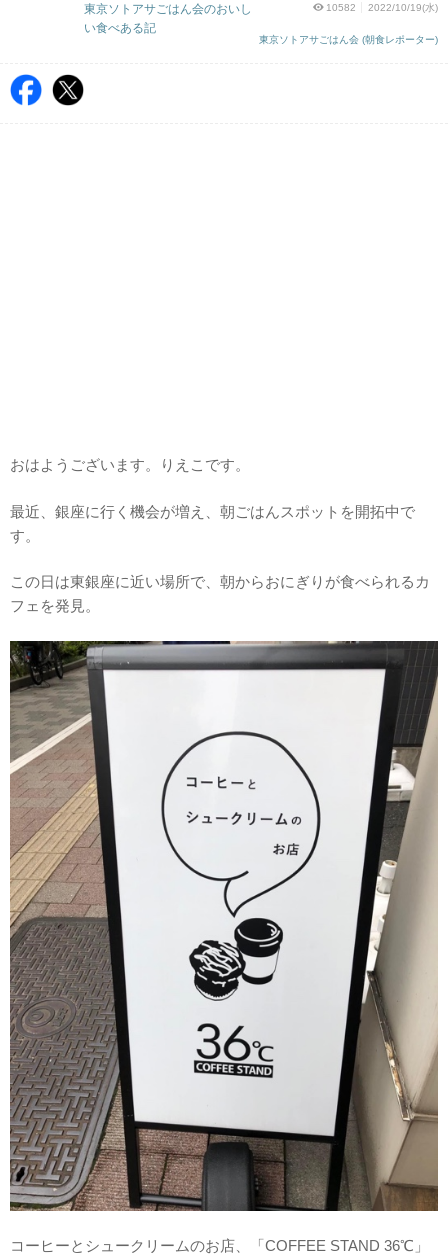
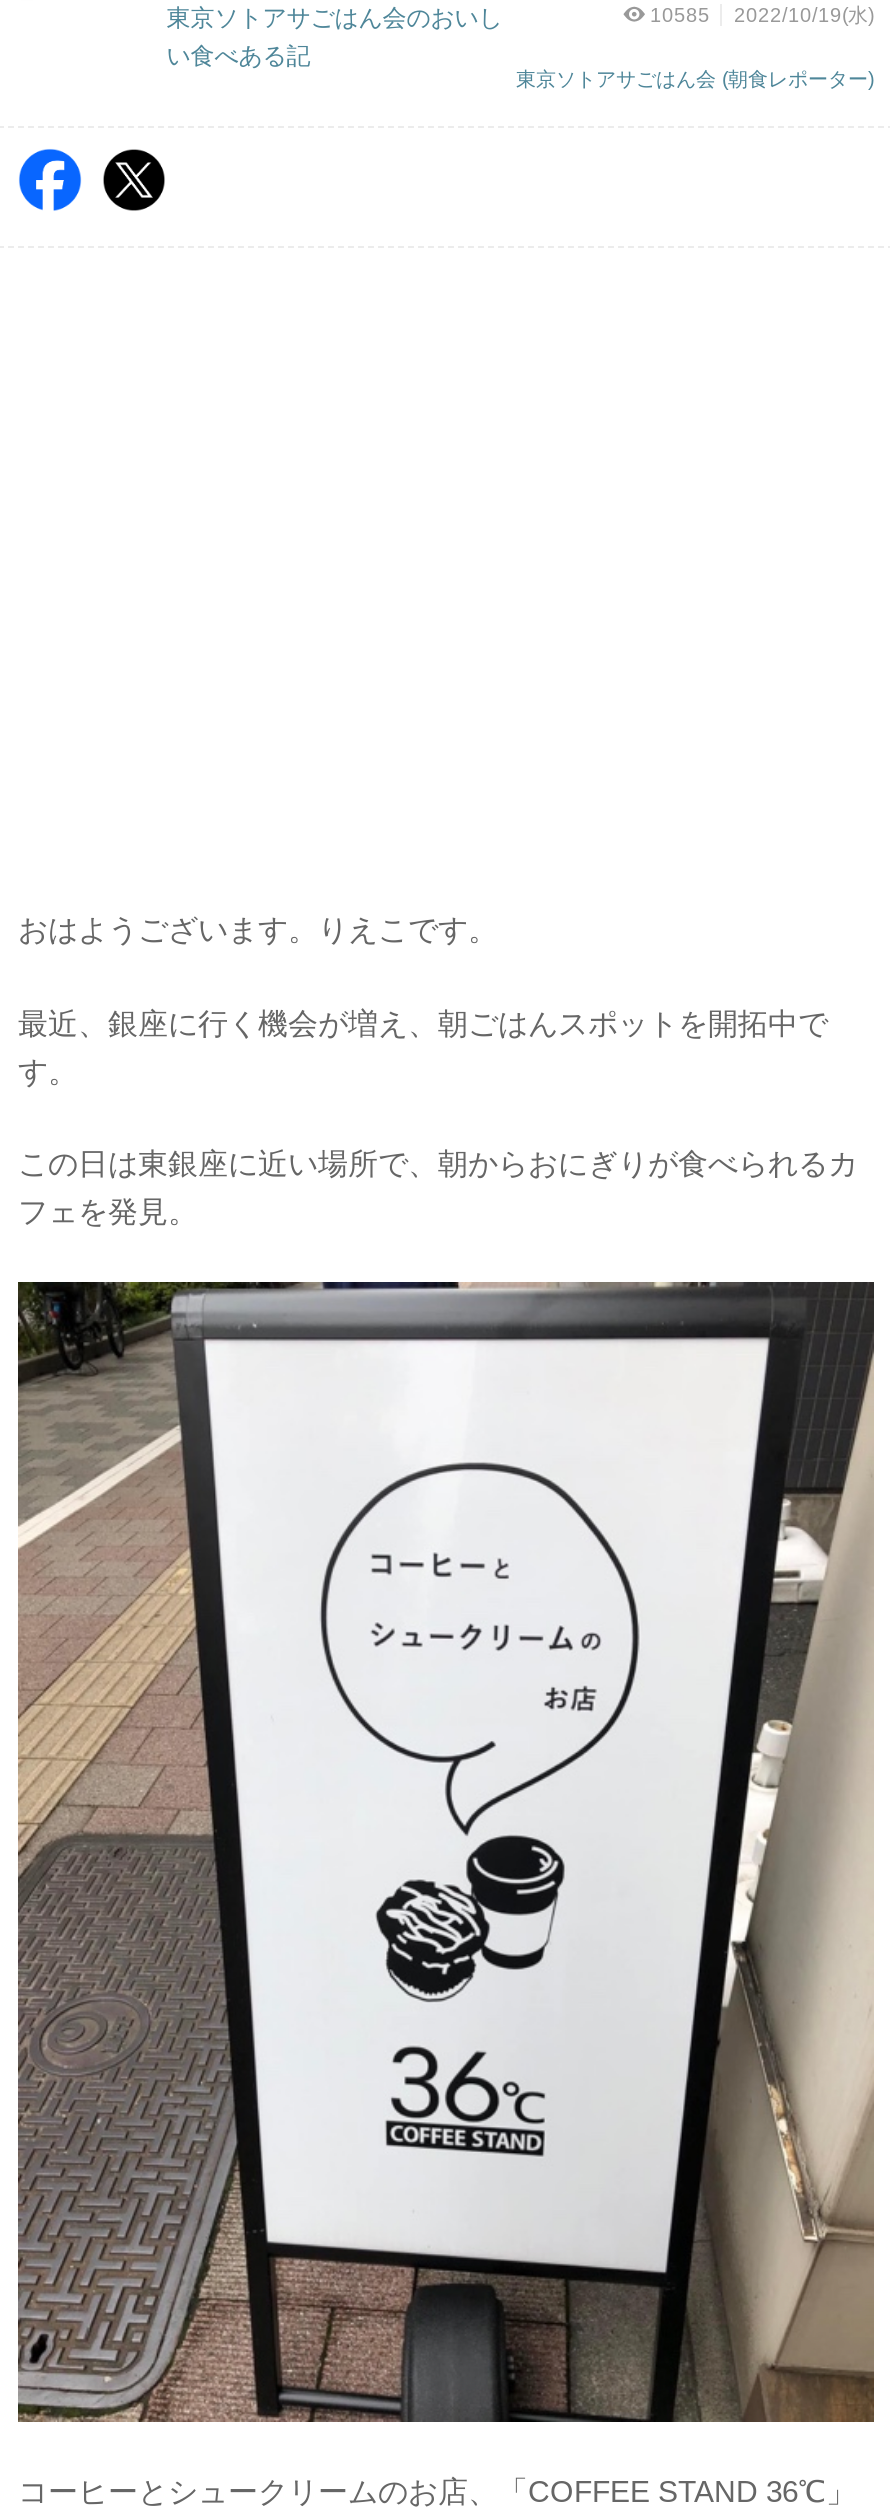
[326,2,438,13] 10582 2022/10/19(水) -> [650,4,874,26] 10585 2022/10/19(水)

